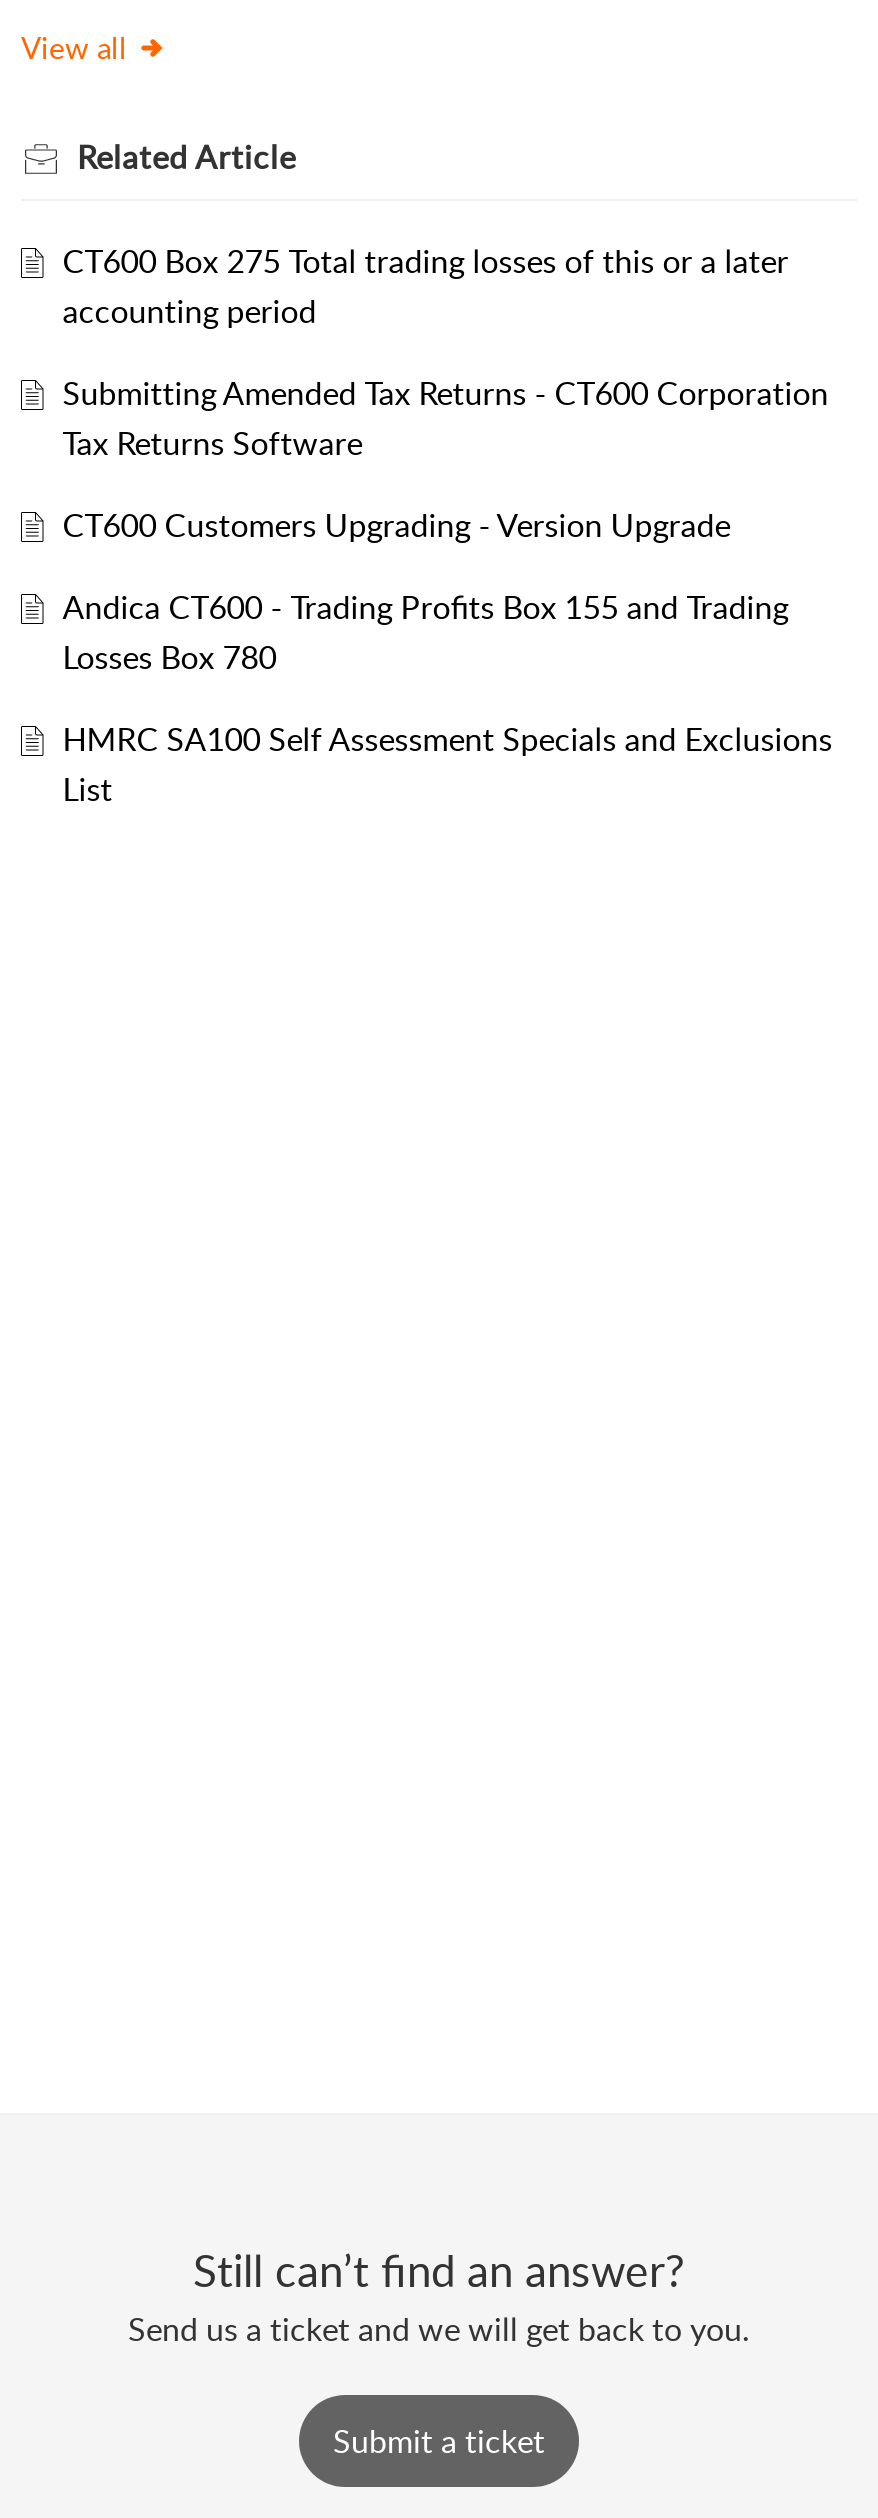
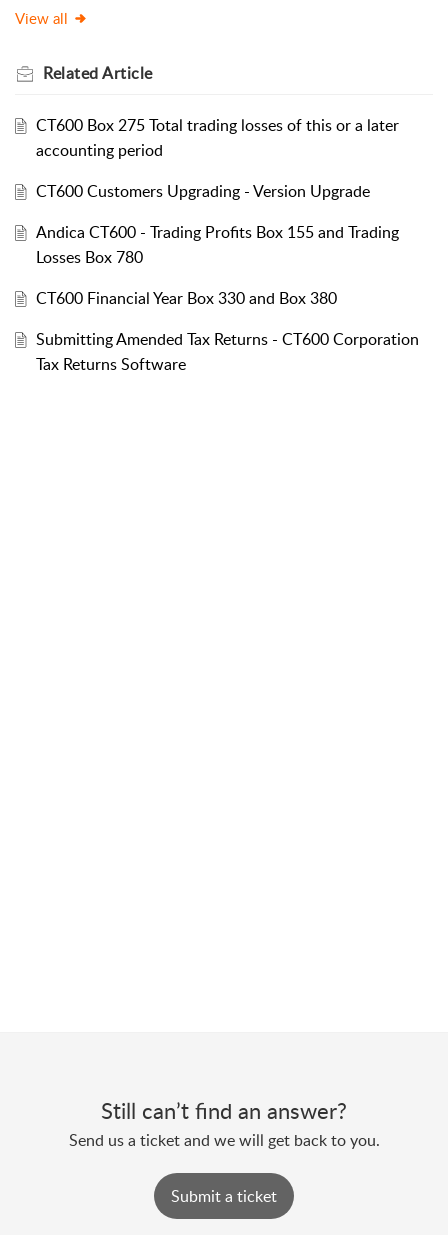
moved [63,372,829,466] -> [36,328,419,375]: Submitting Amended Tax Returns - CT600 Corporation | Tax Returns Software
moved [63,504,789,680] -> [36,180,399,268]: CT600 Customers Upgrading - Version Upgrade | Andica CT600 - Trading Profits Box 155 and Trading | Losses Box 780
[63,718,833,812] HMRC SA100 Self Assessment Specials and Exclusions | List -> [36,287,337,309] CT600 Financial Year Box 330 and Box 380

